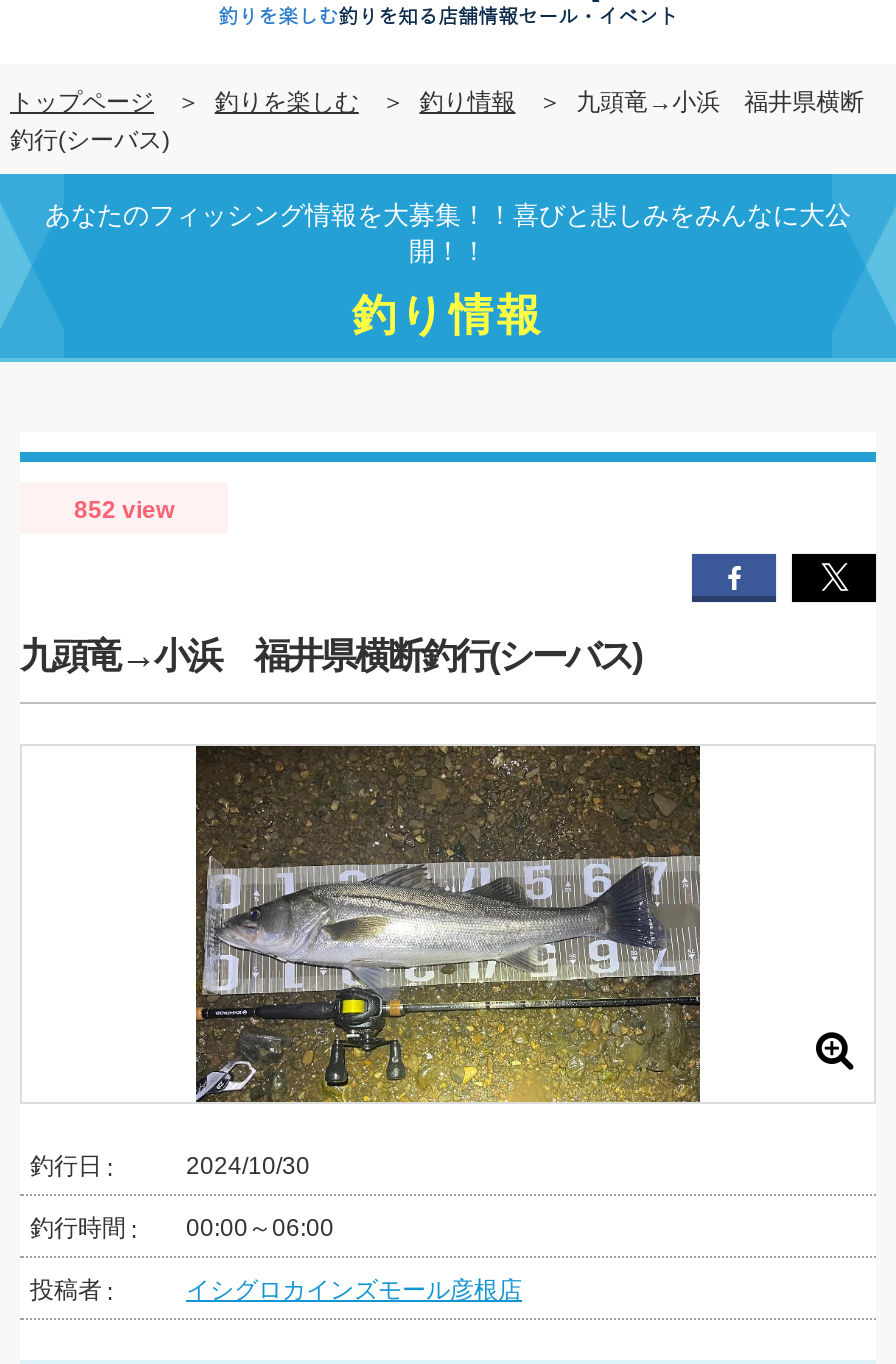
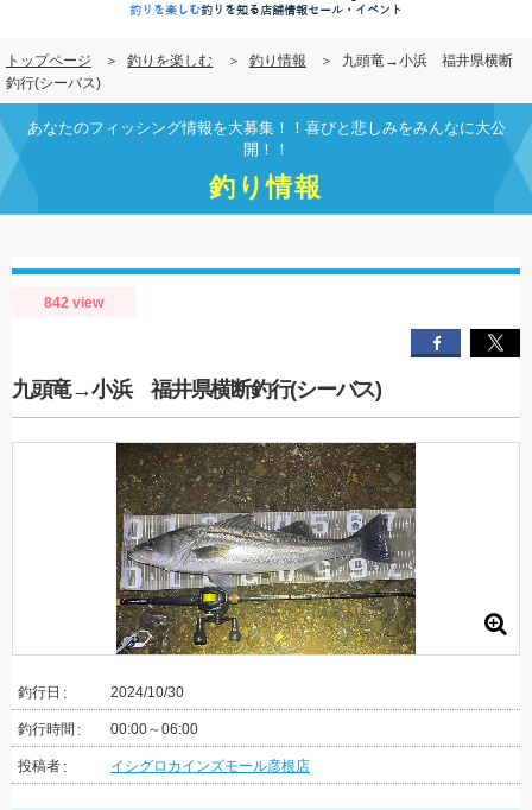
[74,496,174,524] 852 view -> [44,295,103,311] 842 view

